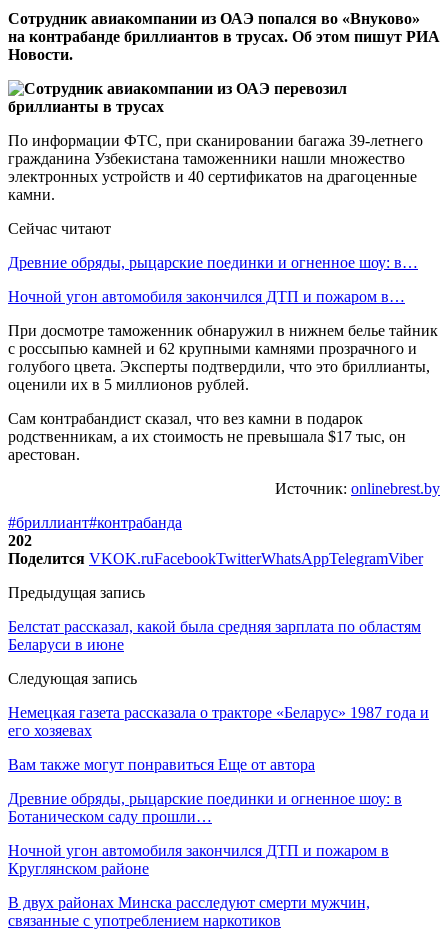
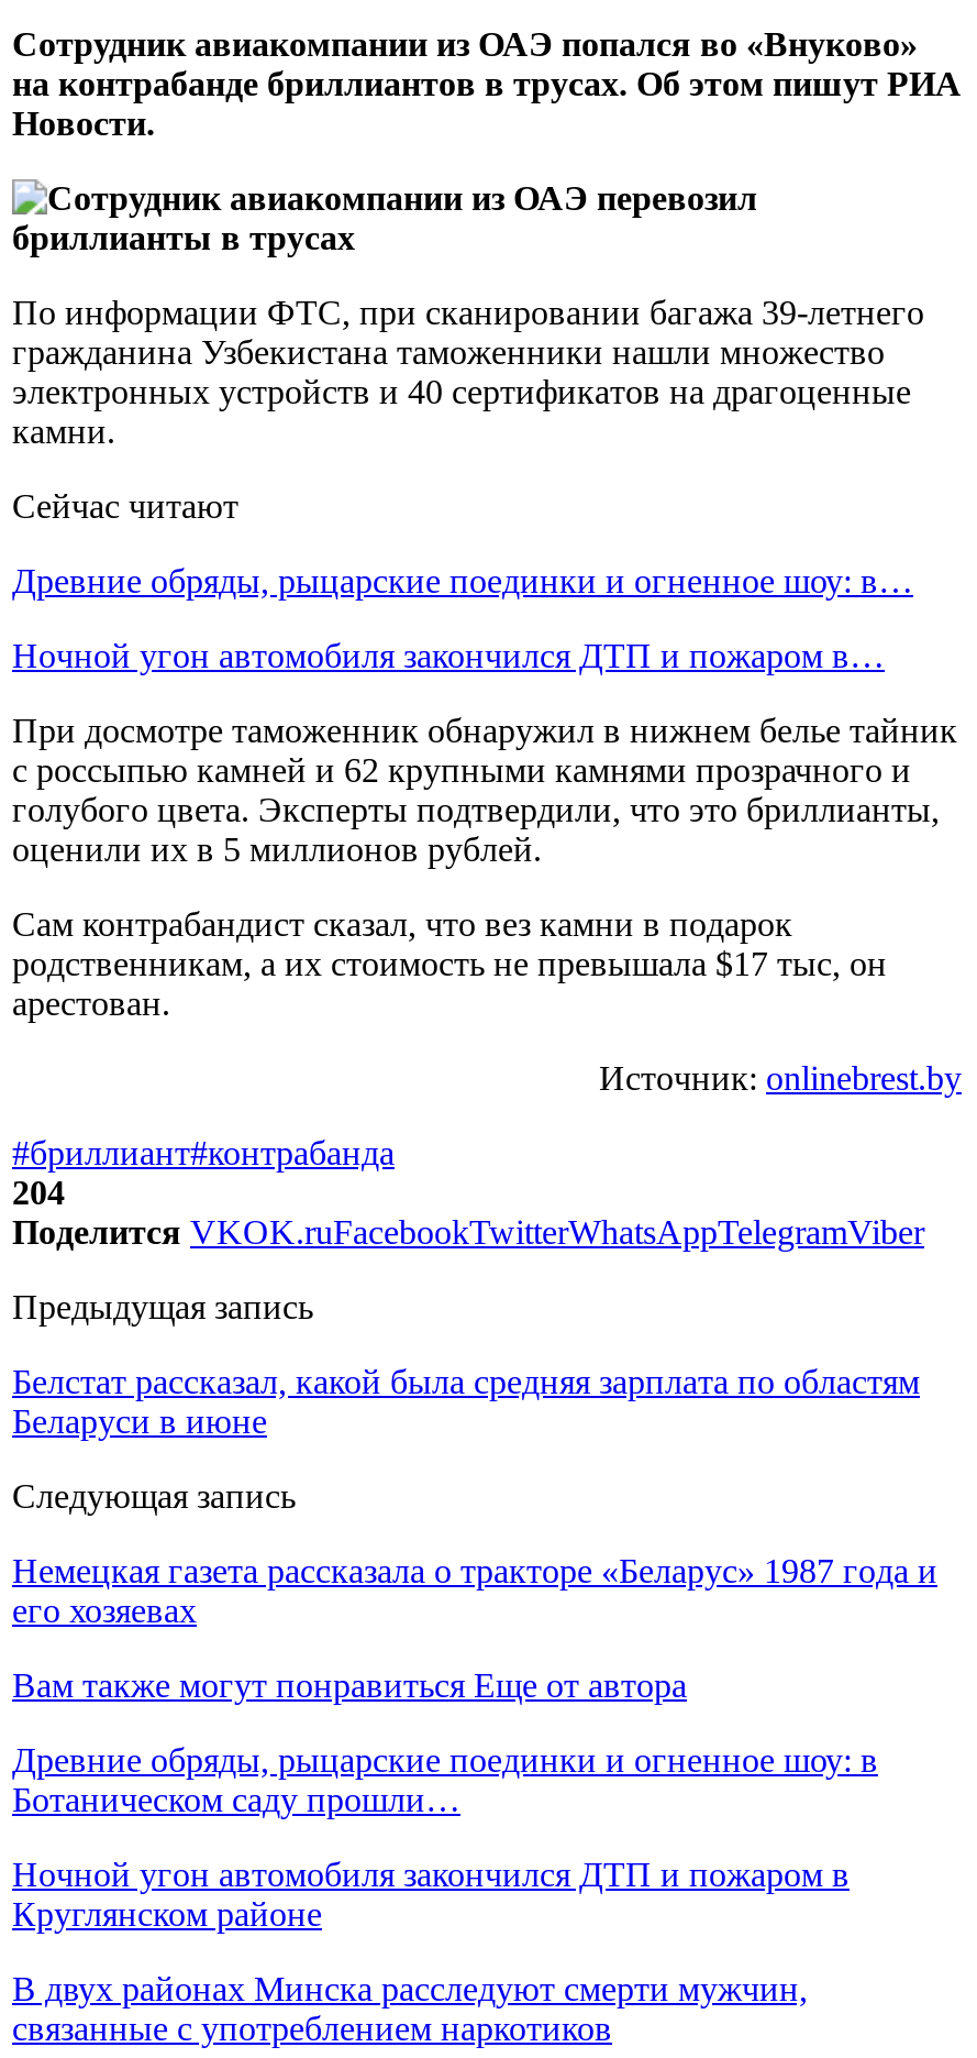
[8,532,32,549] 202 -> [12,1173,65,1211] 204

